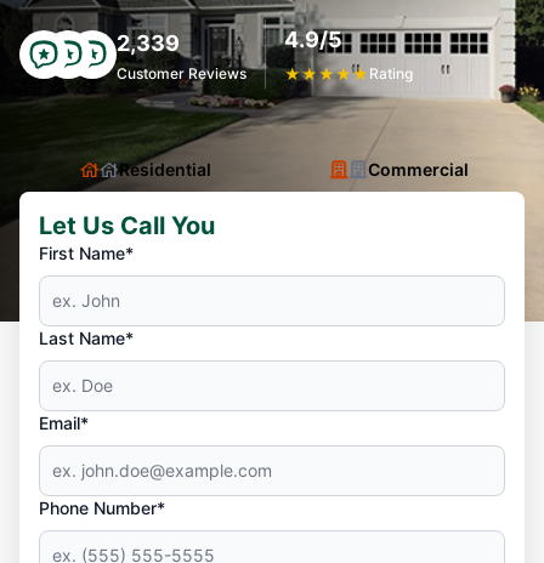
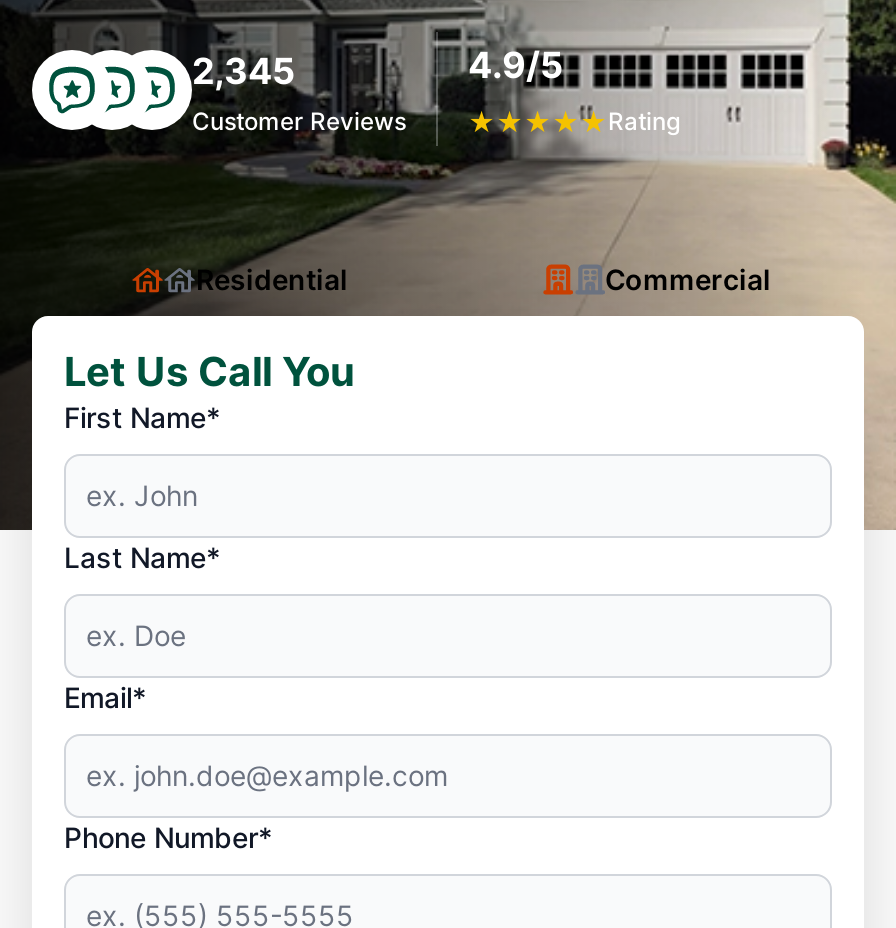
[117,30,180,55] 2,339 -> [192,49,296,91] 2,345

